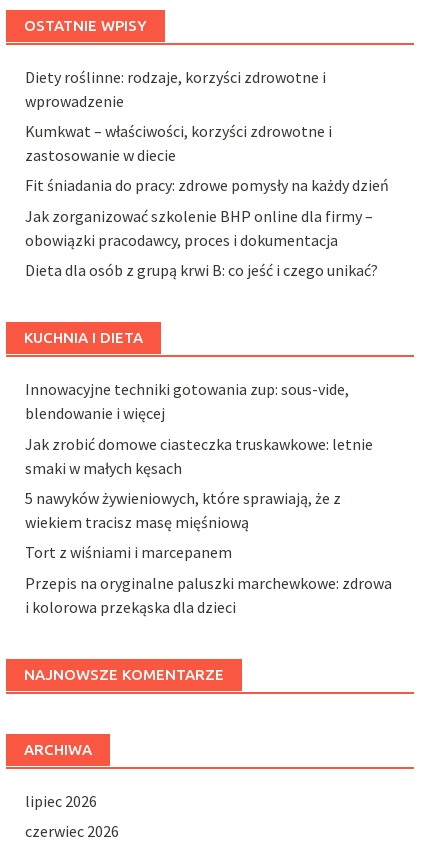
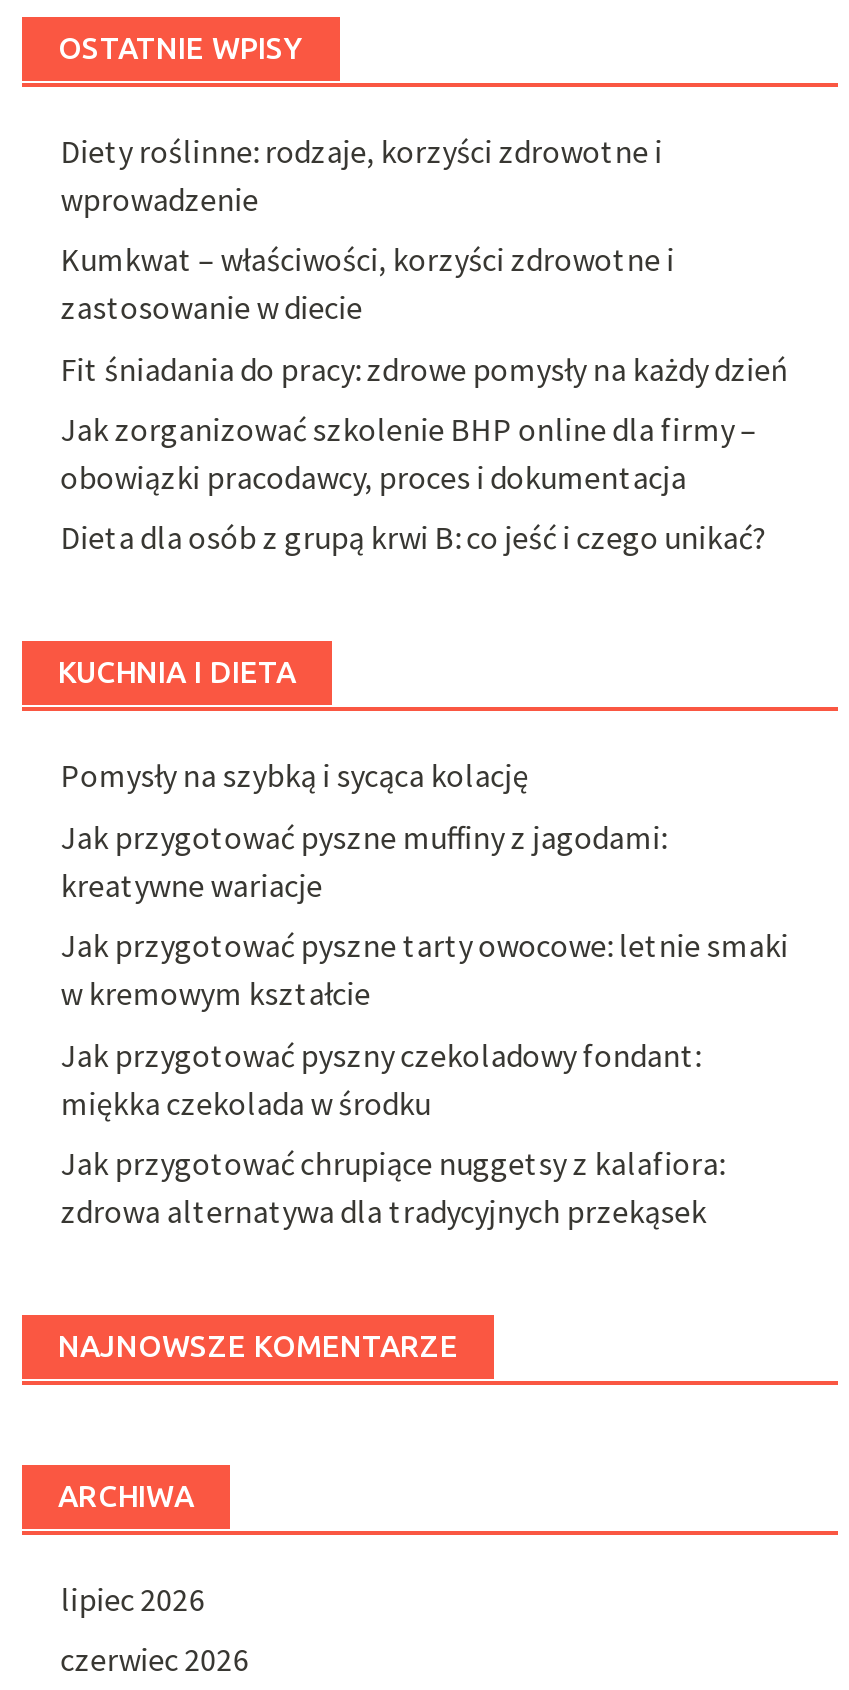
[25,379,349,423] Innowacyjne techniki gotowania zup: sous-vide, | blendowanie i więcej -> [60,756,528,796] Pomysły na szybką i sycąca kolację
[25,433,373,477] Jak zrobić domowe ciasteczka truskawkowe: letnie | smaki w małych kęsach -> [60,817,666,905] Jak przygotować pyszne muffiny z jagodami: | kreatywne wariacje
[25,488,341,532] 5 nawyków żywieniowych, które sprawiają, że z | wiekiem tracisz masę mięśniową -> [60,926,788,1014] Jak przygotować pyszne tarty owocowe: letnie smaki | w kremowym kształcie
[25,542,232,562] Tort z wiśniami i marcepanem -> [60,1035,700,1123] Jak przygotować pyszny czekoladowy fondant: | miękka czekolada w środku
[25,573,392,617] Przepis na oryginalne paluszki marchewkowe: zdrowa | i kolorowa przekąska dla dzieci -> [60,1143,724,1231] Jak przygotować chrupiące nuggetsy z kalafiora: | zdrowa alternatywa dla tradycyjnych przekąsek

